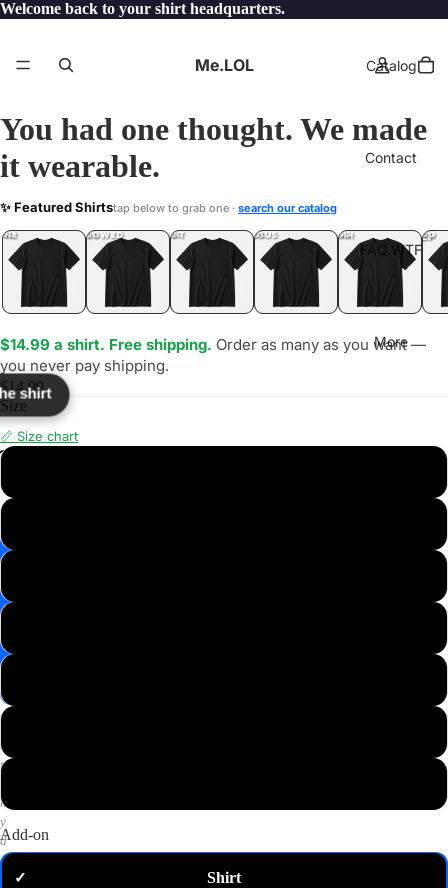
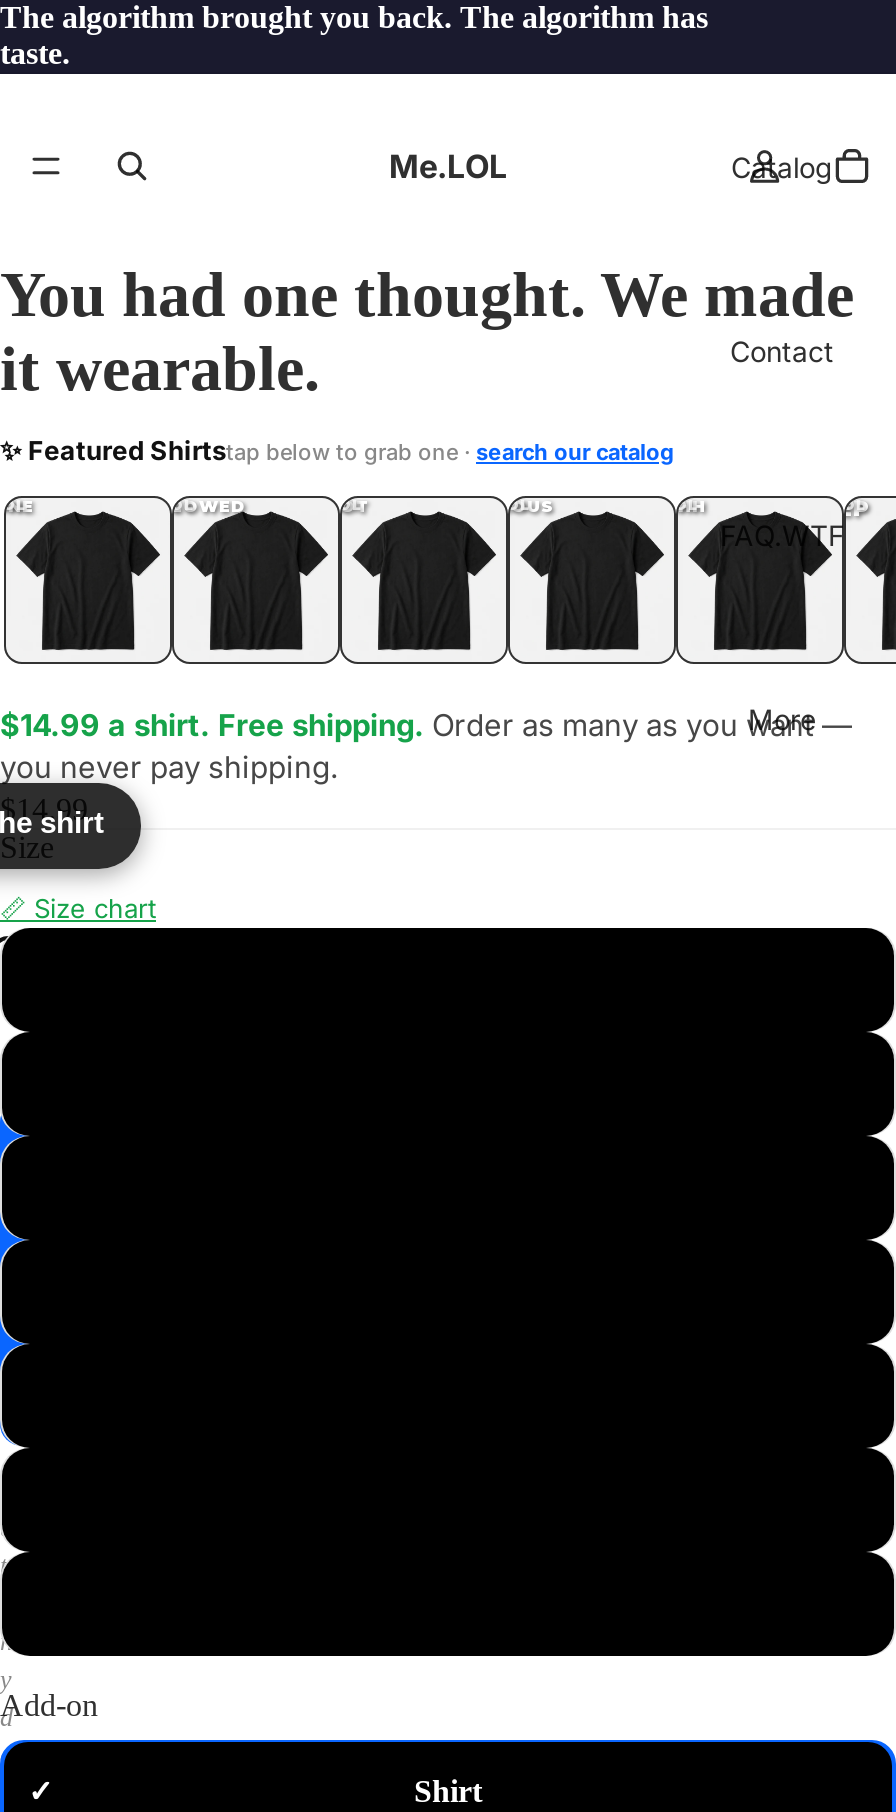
[0,0,285,17] Welcome back to your shirt headquarters. -> [0,0,708,70] The algorithm brought you back. The algorithm has | taste.

